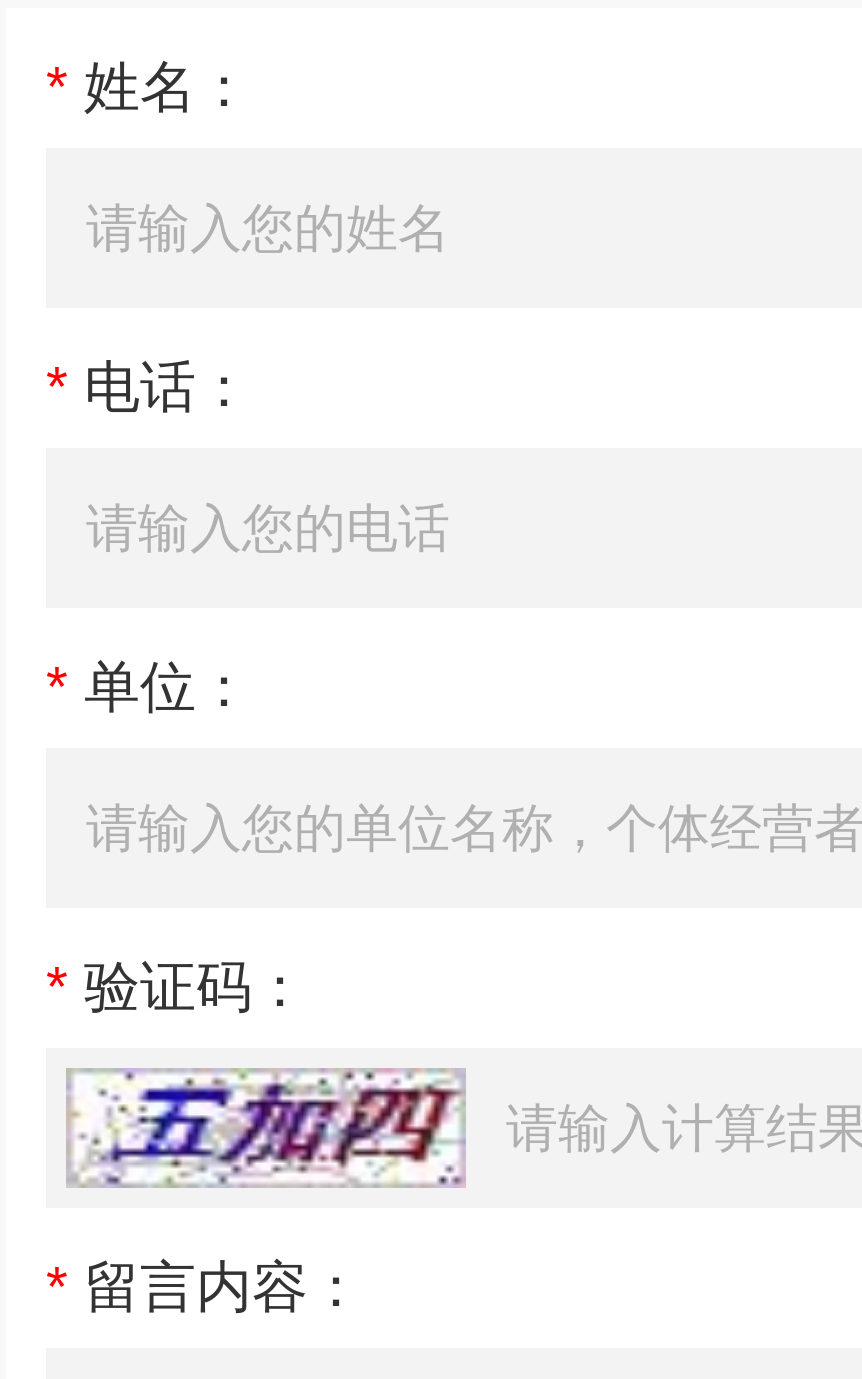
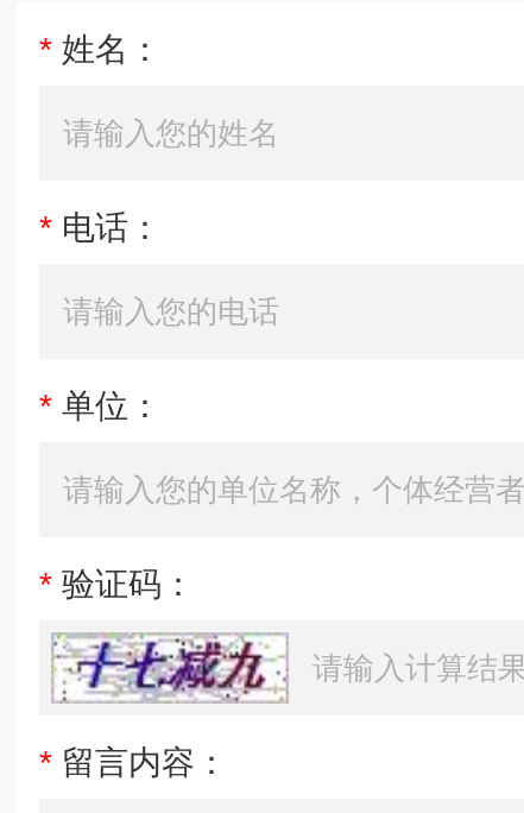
[66,1068,464,1188] [image] -> [51,632,289,704] [image]

